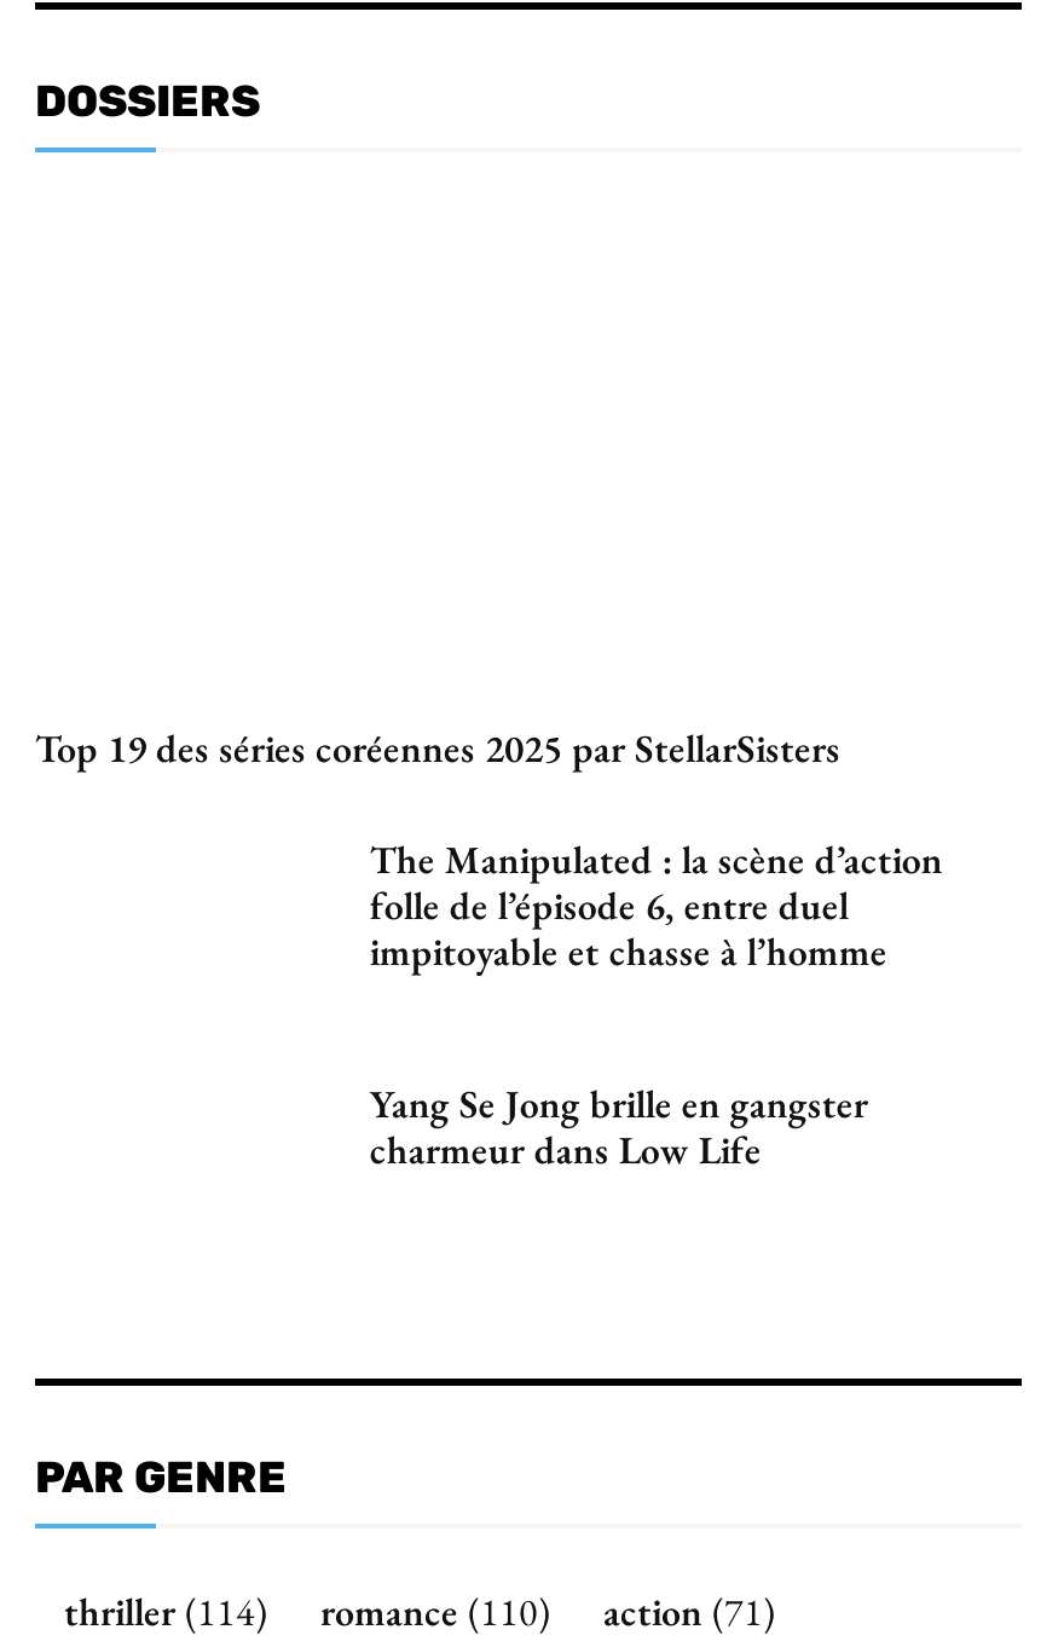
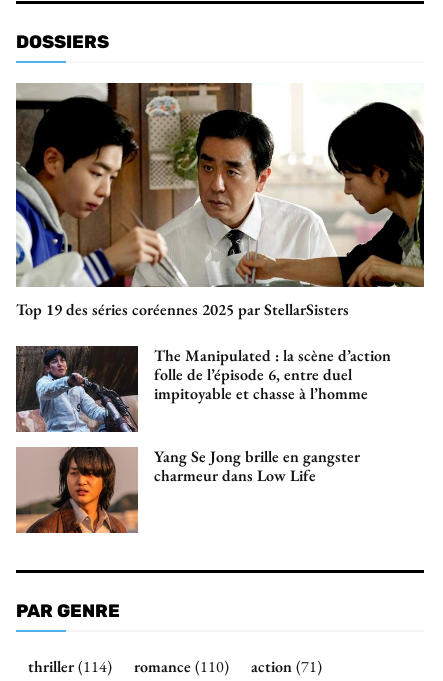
none -> [15,82,425,288] [image]
none -> [15,345,139,433] [image]
none -> [15,446,139,534] [image]

